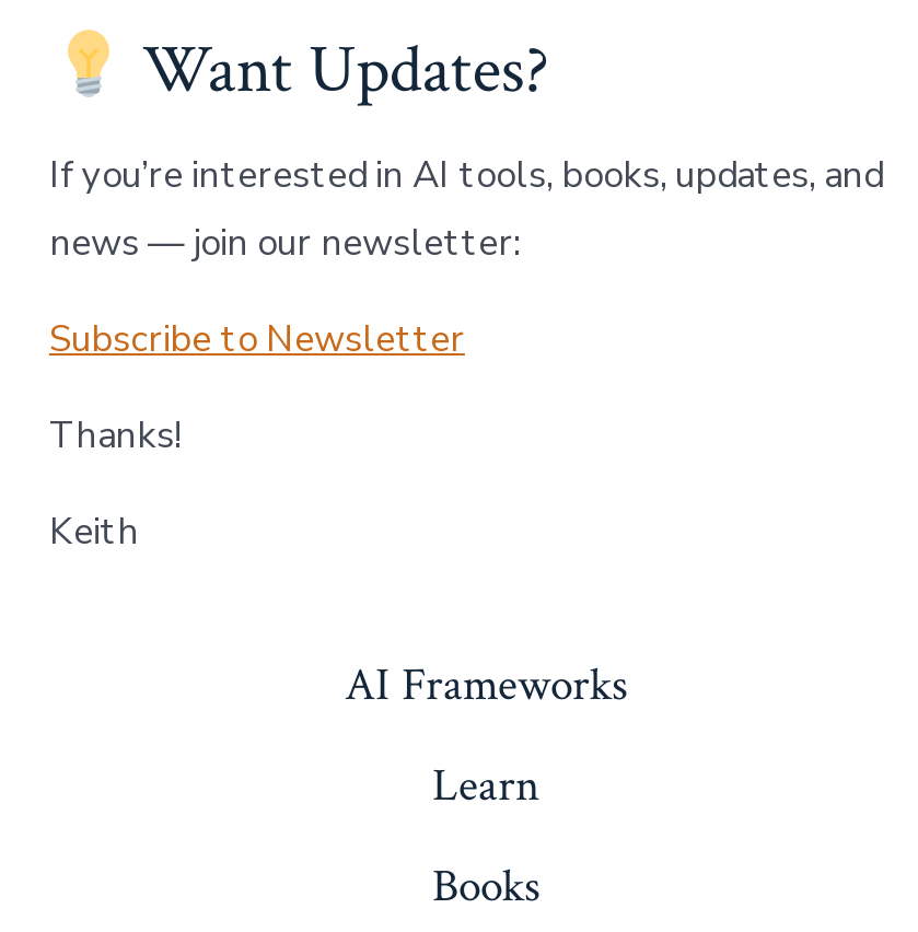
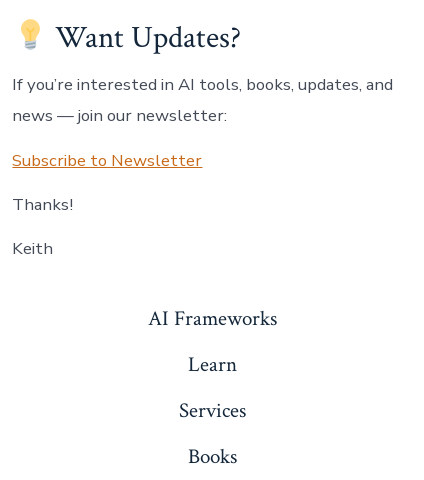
none -> [178,397,245,424] Services

